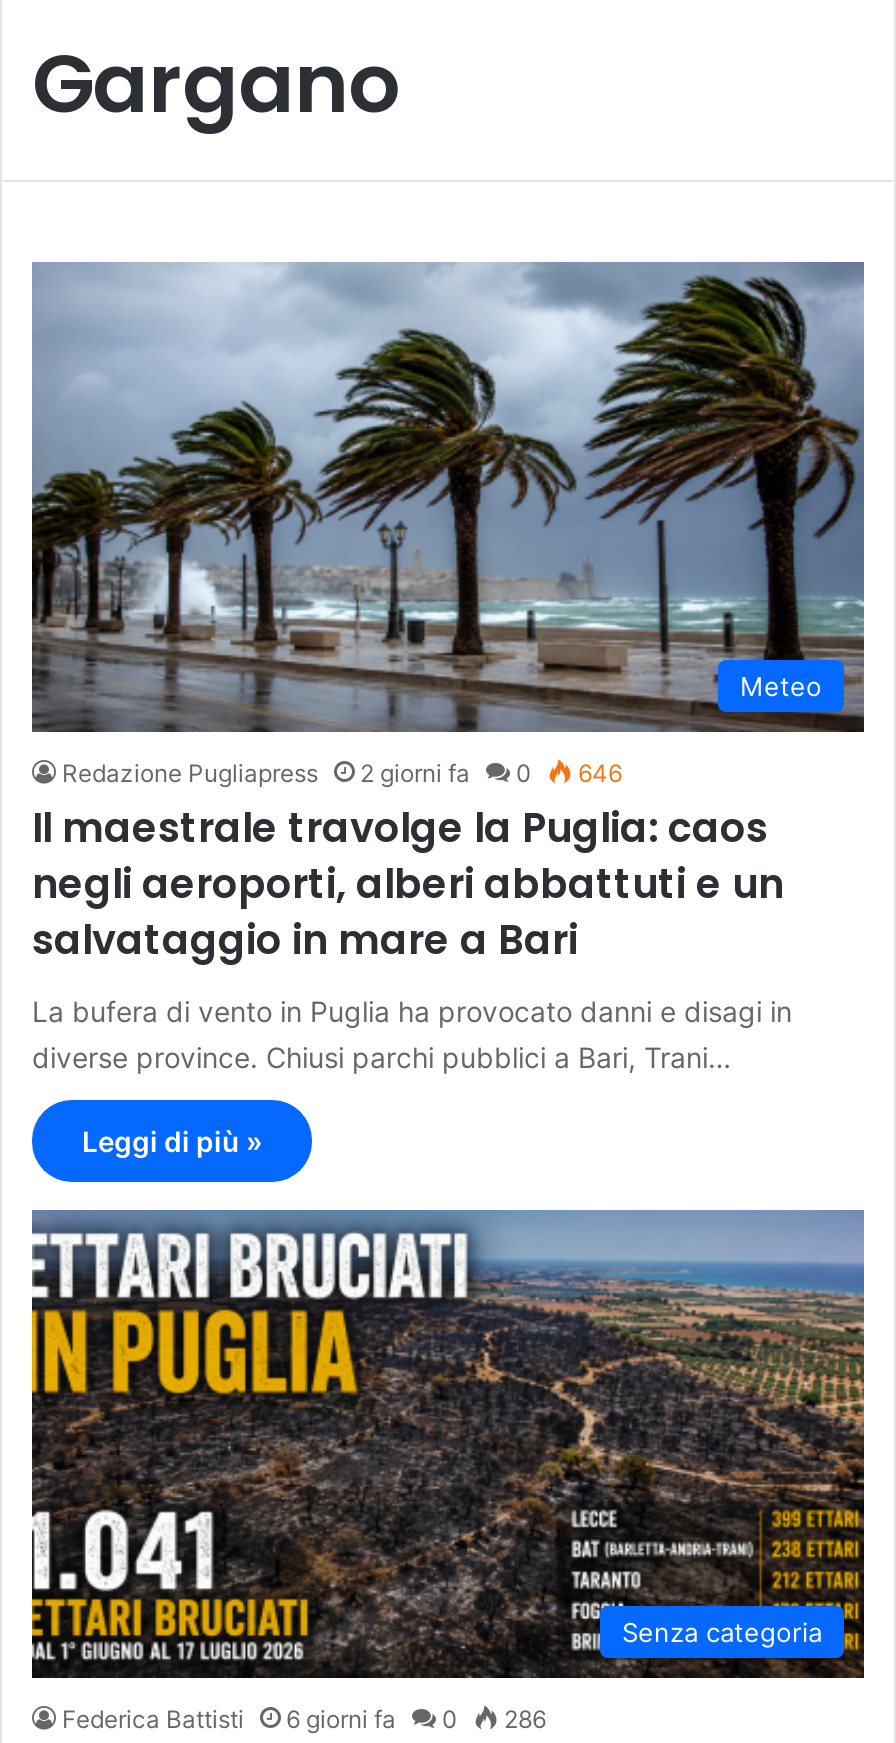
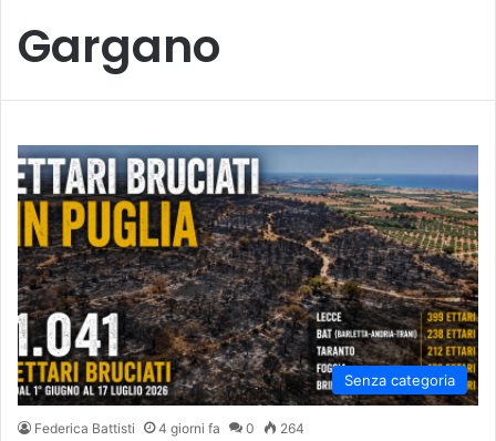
[30,262,866,1158] [image] | Meteo | Redazione Pugliapress | 2 giorni fa | 0 | 646 | Il maestrale travolge la Puglia: caos | negli aeroporti, alberi abbattuti e un | salvataggio in mare a Bari | La bufera di vento in Puglia ha provocato danni e disagi in | diverse province. Chiusi parchi pubblici a Bari, Trani… | Leggi di più » -> none
[286,1705,396,1735] 6 giorni fa -> [158,420,220,436] 4 giorni fa
[498,1705,546,1735] 286 -> [277,420,304,436] 264

